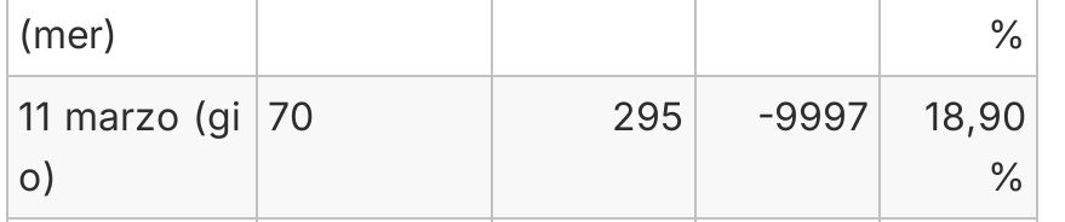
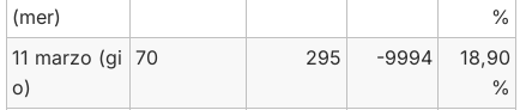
[612,92,1026,140] 295 -9997 18,90 -> [306,45,510,69] 295 -9994 18,90

